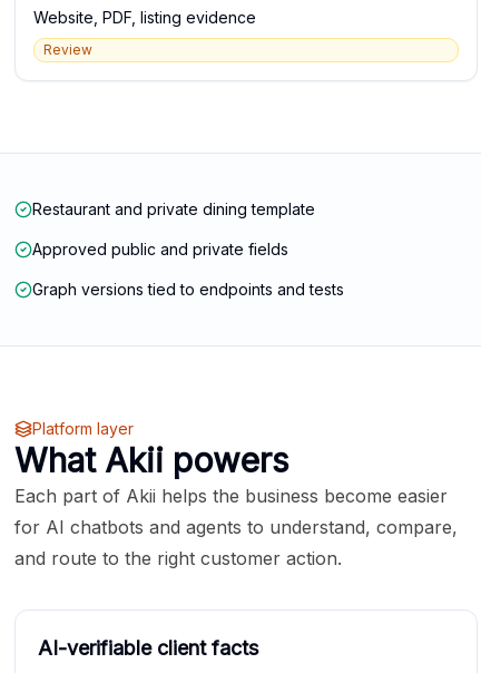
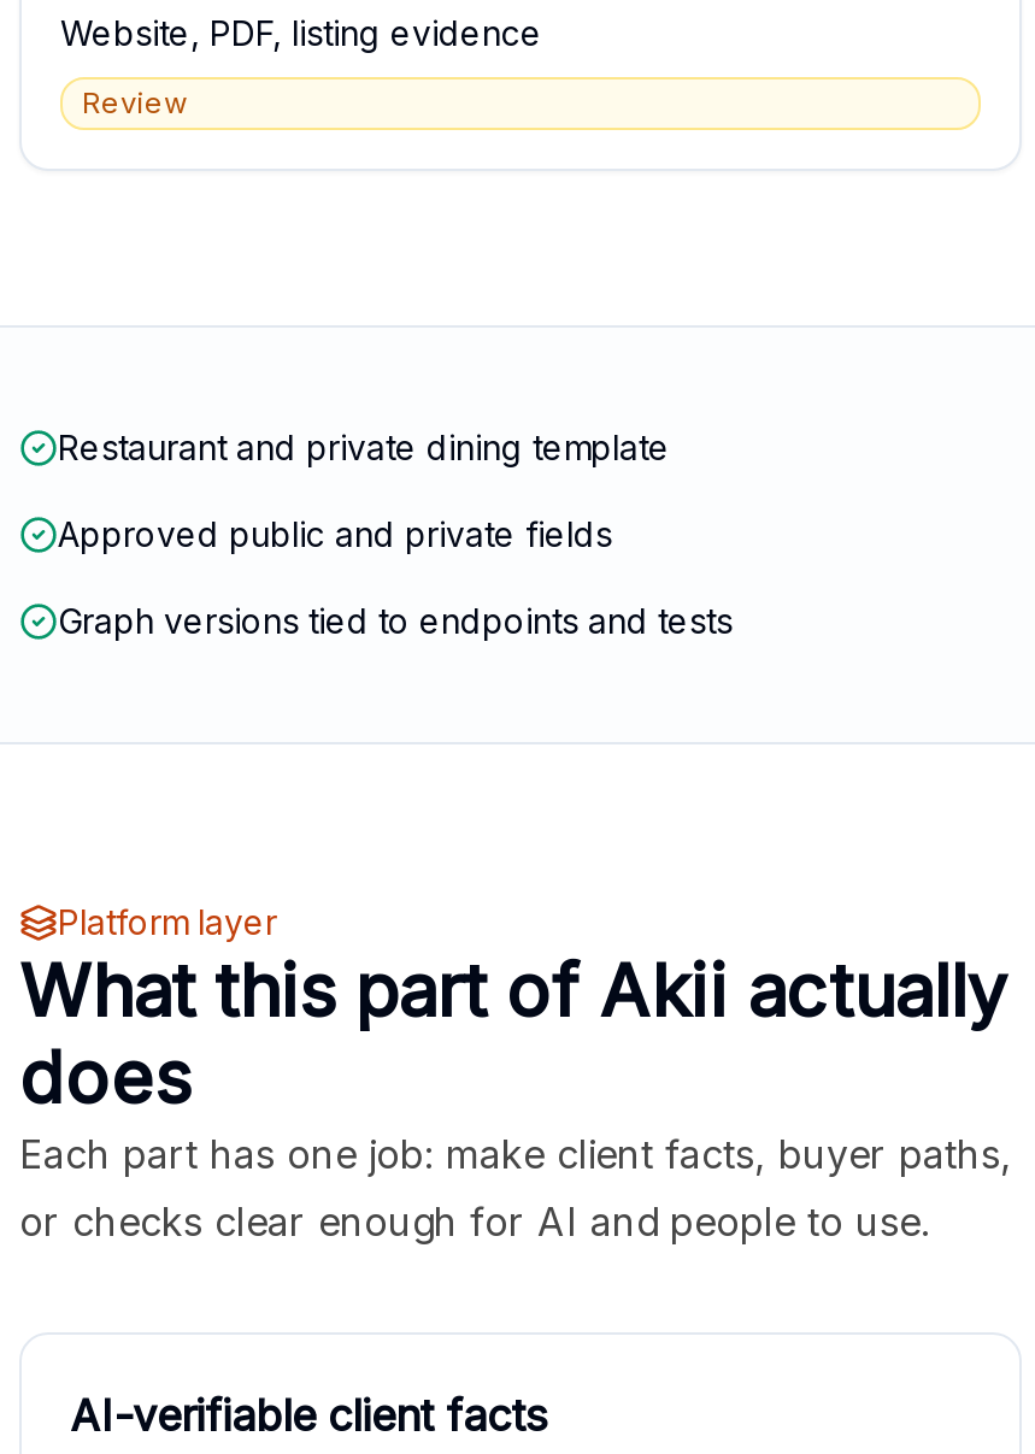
[14,440,458,569] What Akii powers | Each part of Akii helps the business become easier | for AI chatbots and agents to understand, compare, | and route to the right customer action. -> [19,947,1012,1246] What this part of Akii actually | does | Each part has one job: make client facts, buyer paths, | or checks clear enough for AI and people to use.

